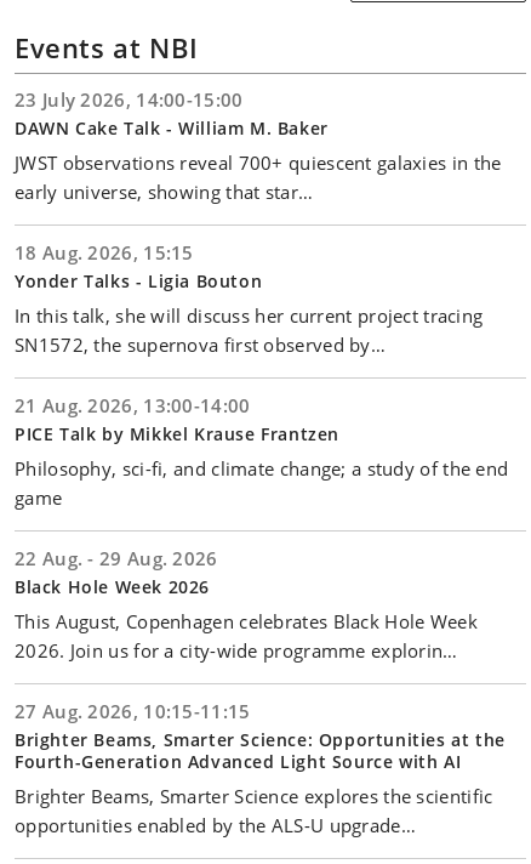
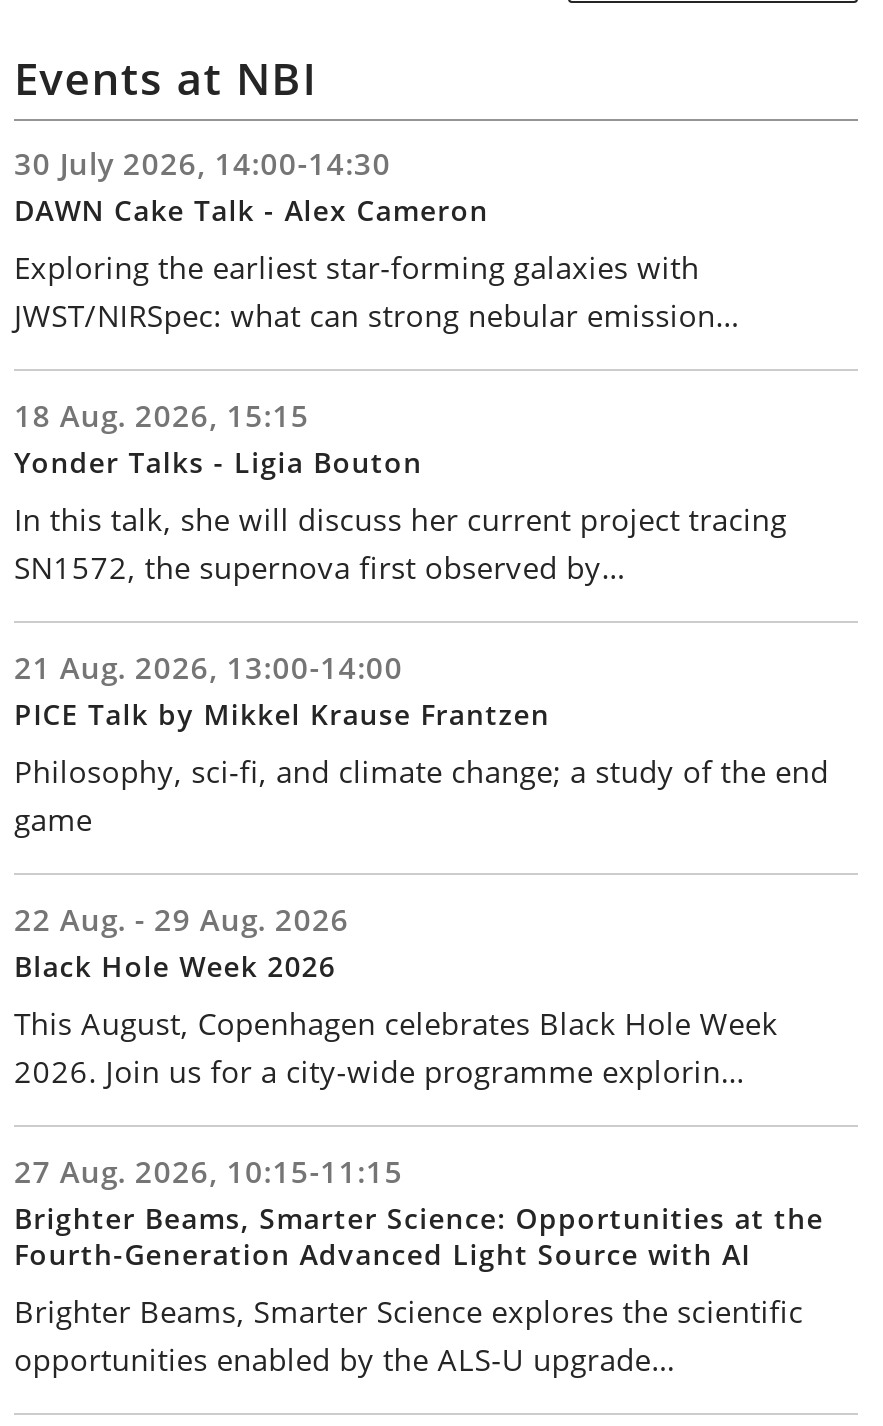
[15,87,501,203] 23 July 2026, 14:00-15:00 | DAWN Cake Talk - William M. Baker | JWST observations reveal 700+ quiescent galaxies in the | early universe, showing that star… -> [14,143,740,335] 30 July 2026, 14:00-14:30 | DAWN Cake Talk - Alex Cameron | Exploring the earliest star-forming galaxies with | JWST/NIRSpec: what can strong nebular emission…

